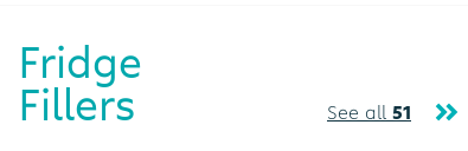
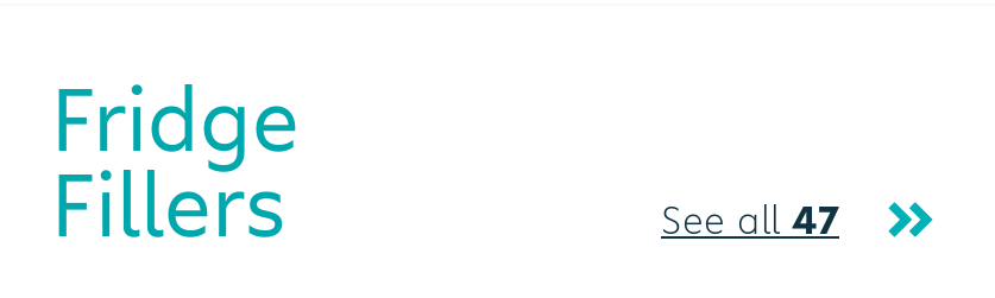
[327,99,411,125] See all 51 -> [661,194,839,246] See all 47

